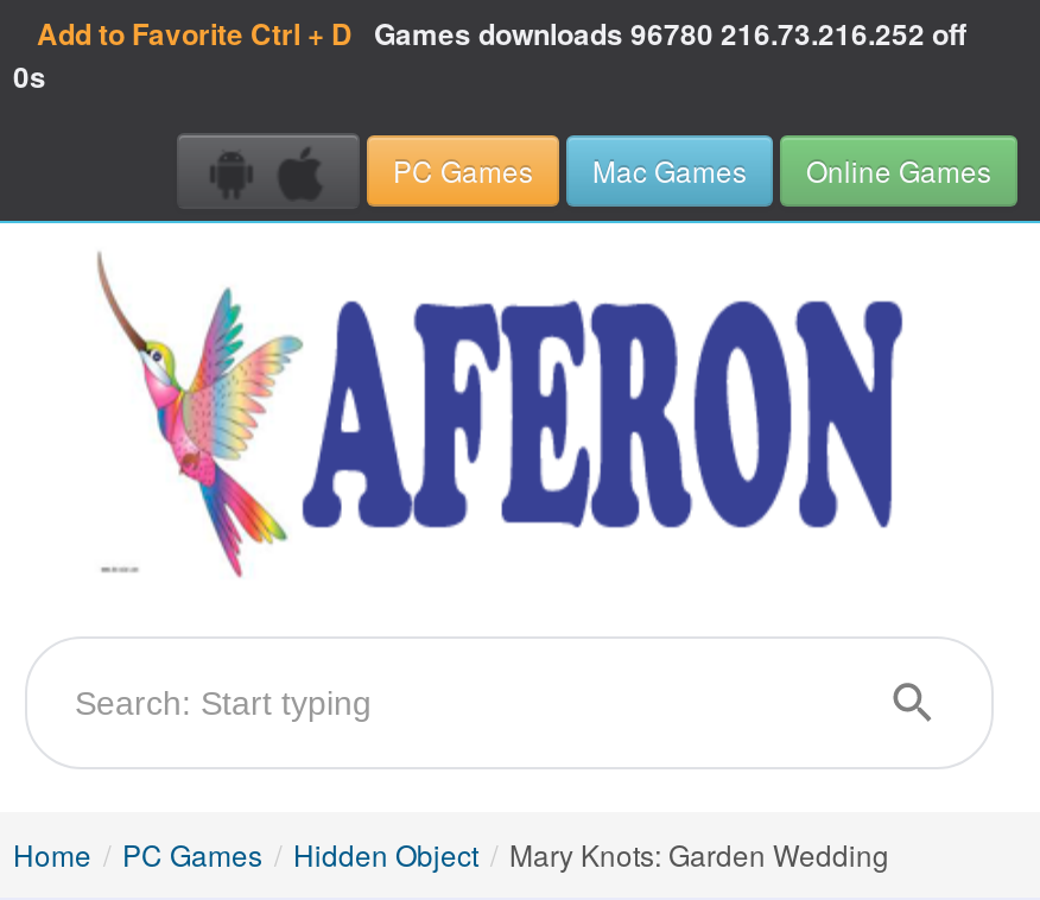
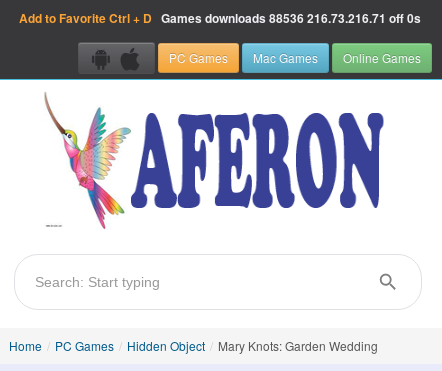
[13,12,968,97] Add to Favorite Ctrl + D Games downloads 96780 216.73.216.252 off | 0s -> [19,9,421,27] Add to Favorite Ctrl + D Games downloads 88536 216.73.216.71 off 0s

